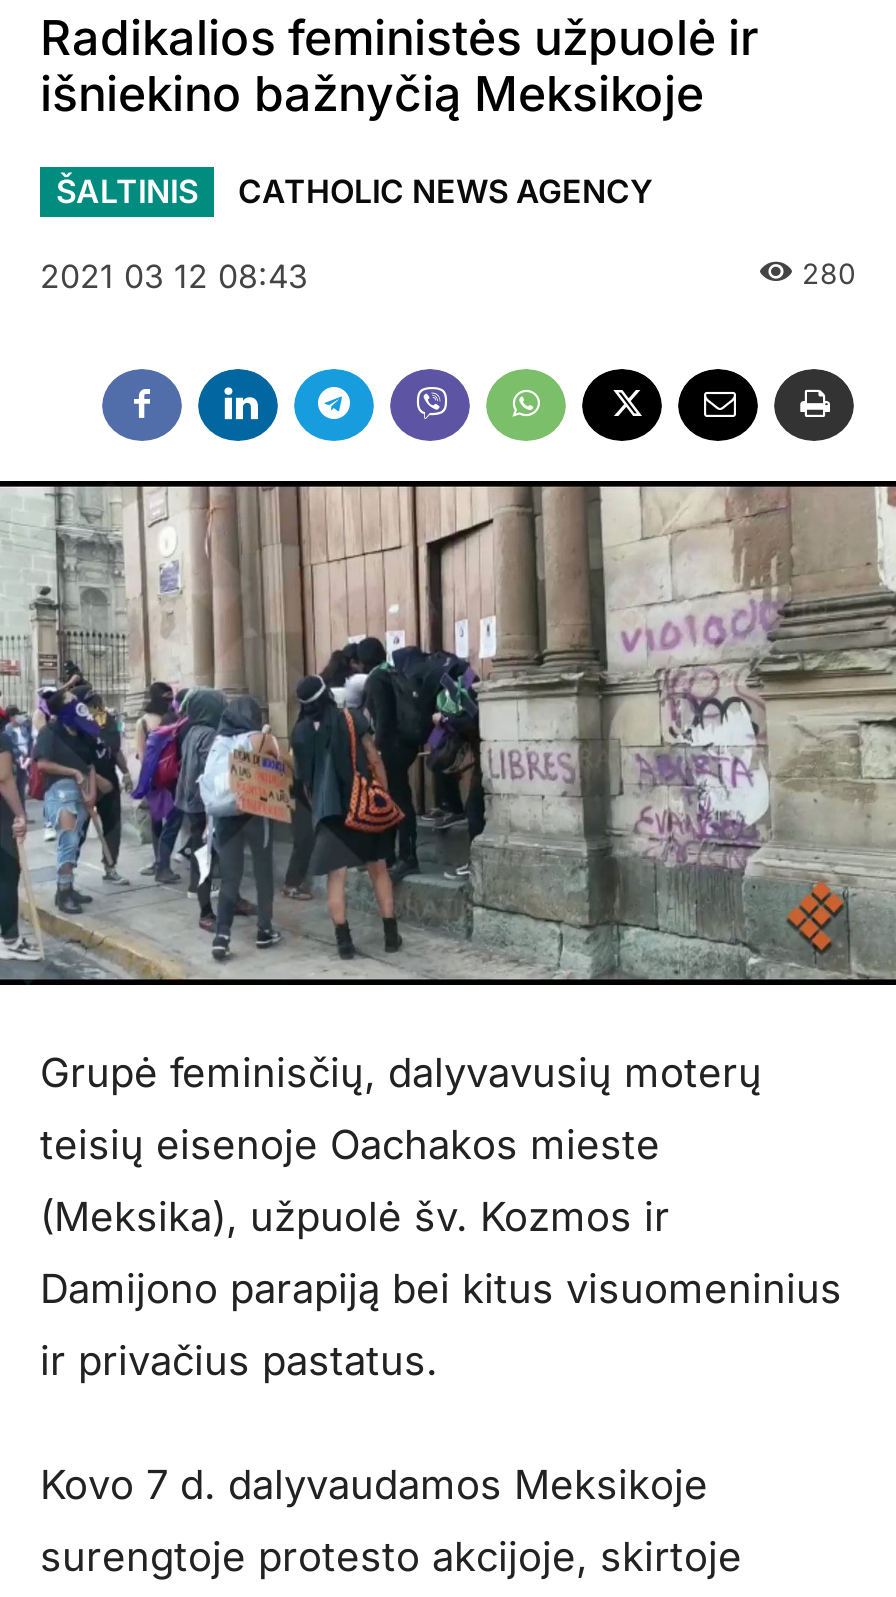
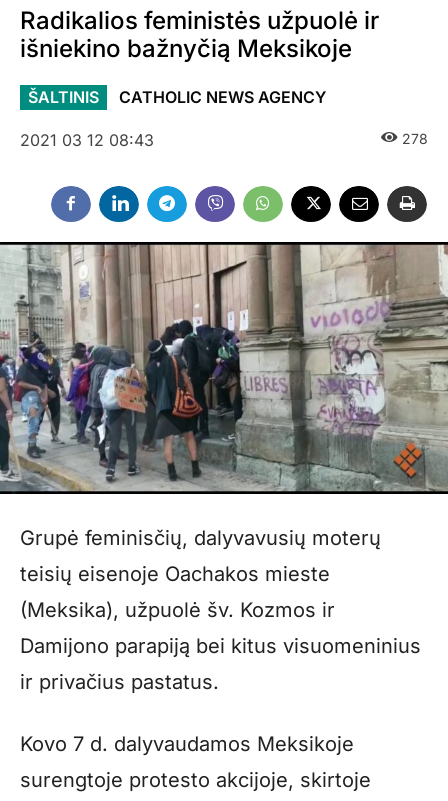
[802,256,856,290] 280 -> [402,130,428,147] 278

